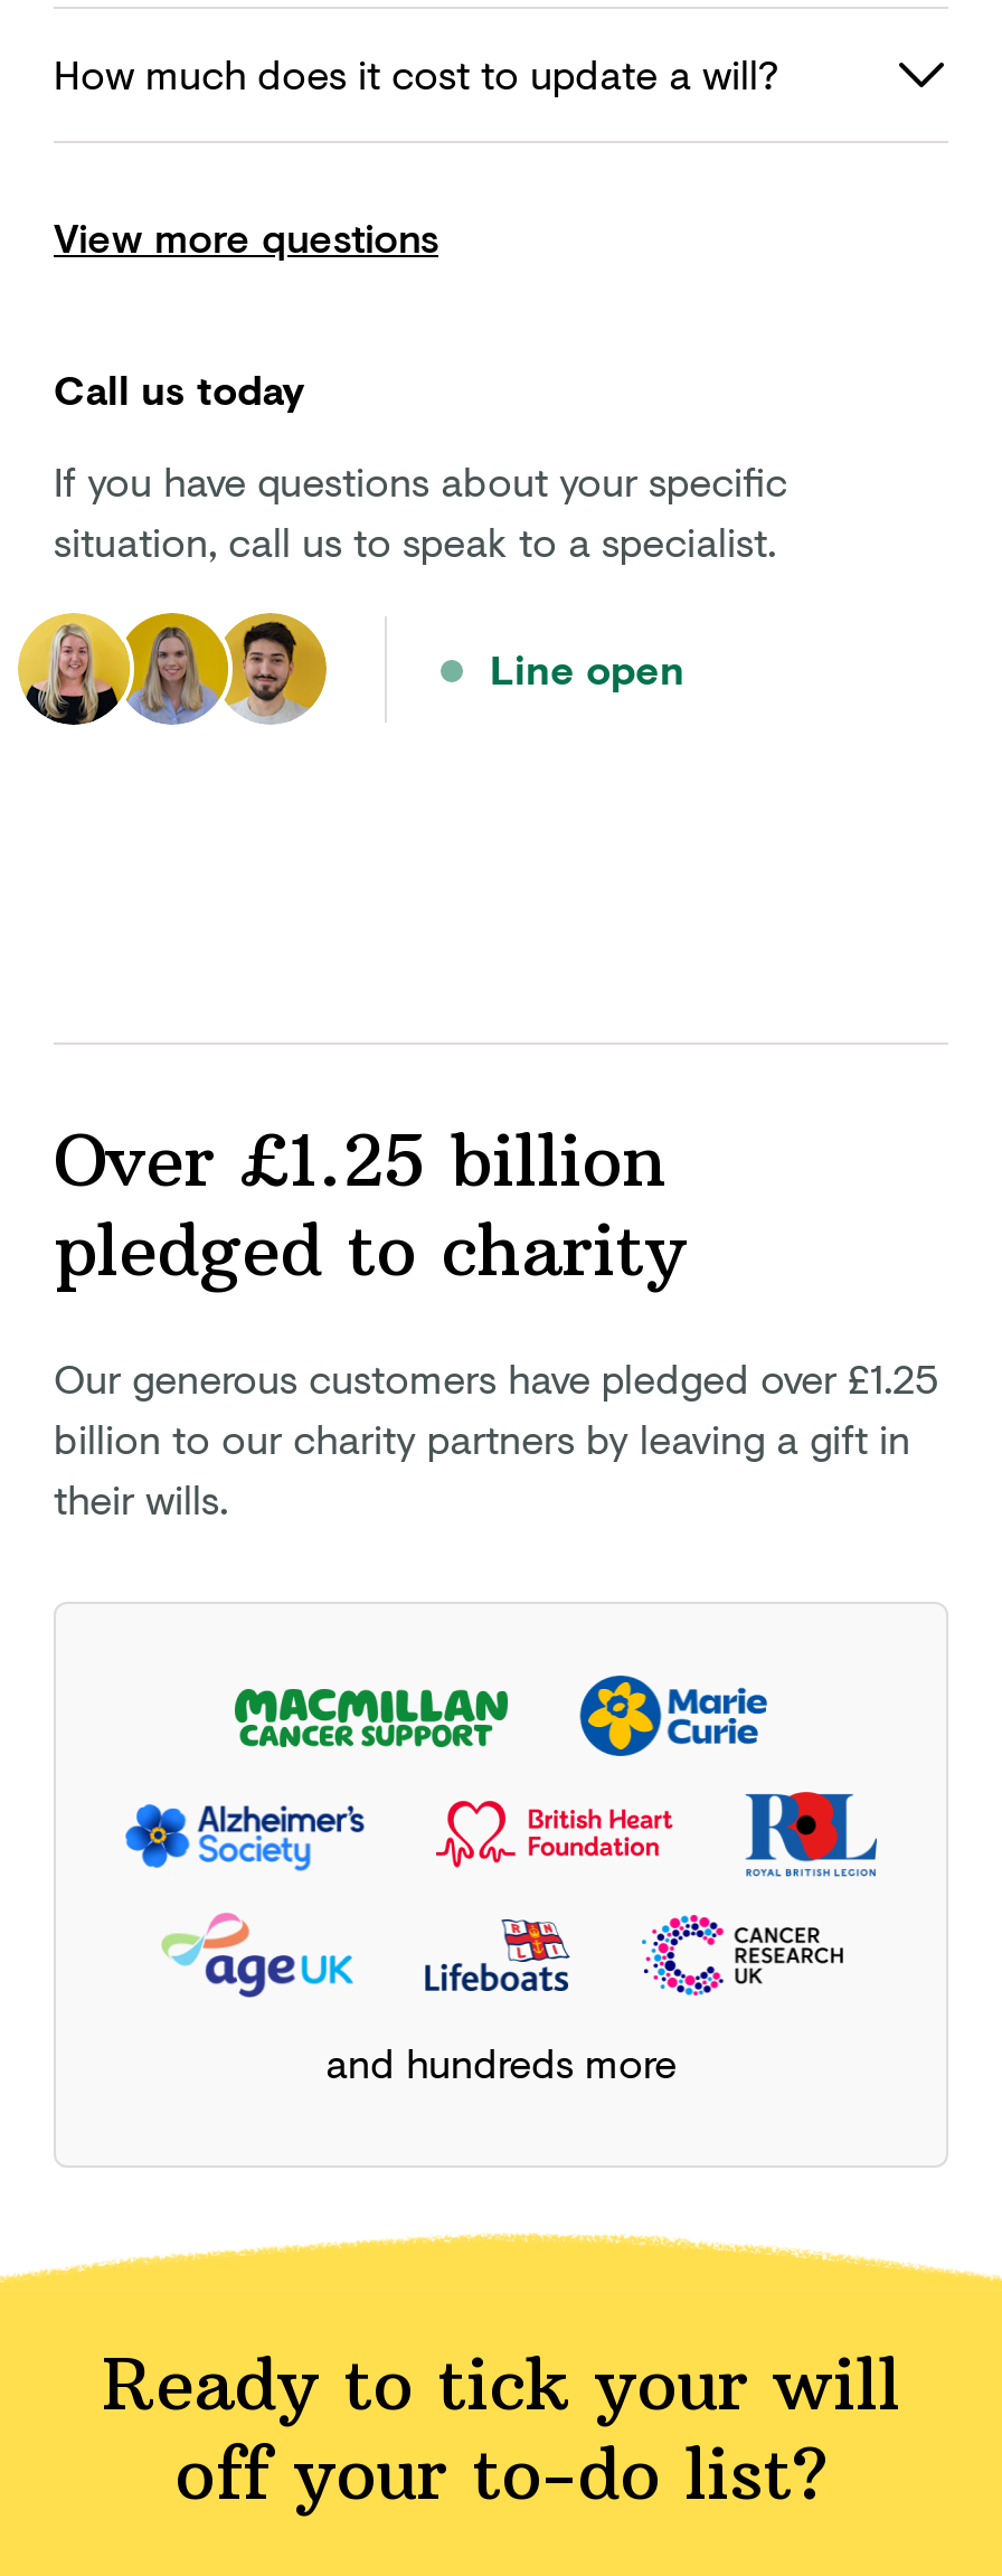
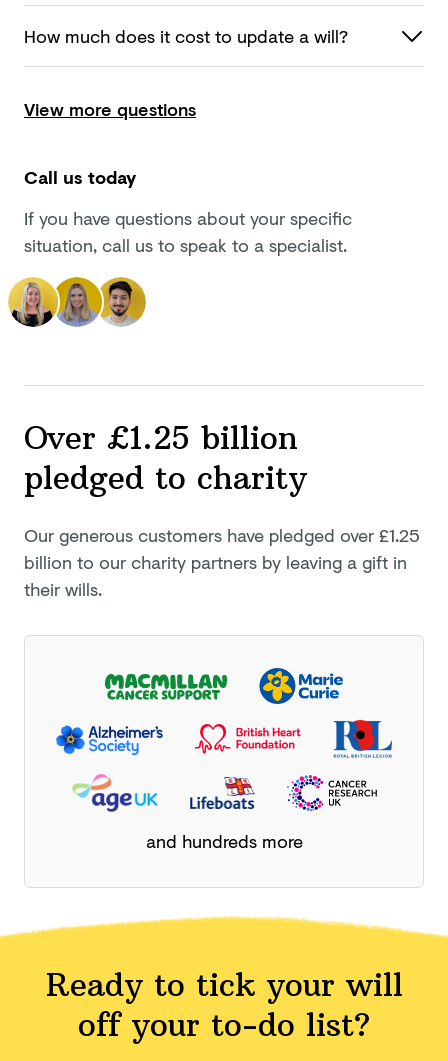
[490,639,684,698] Line open -> none

